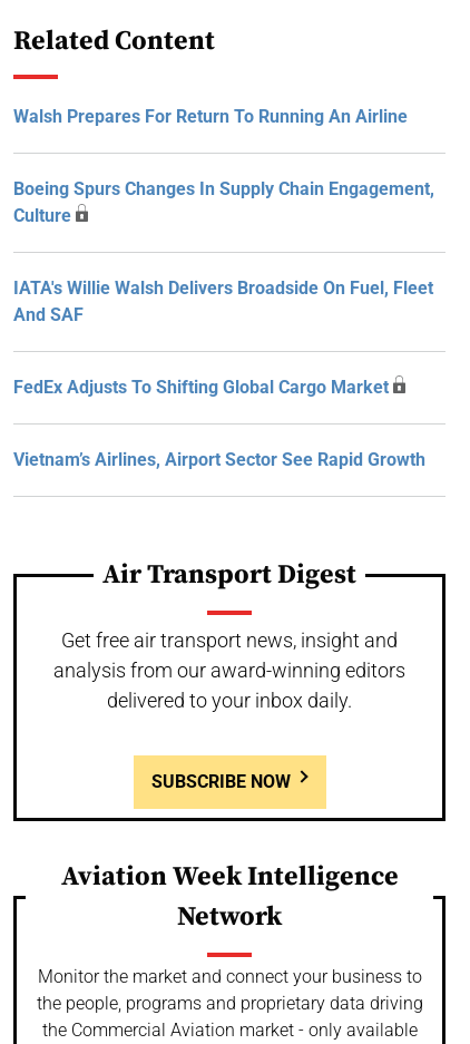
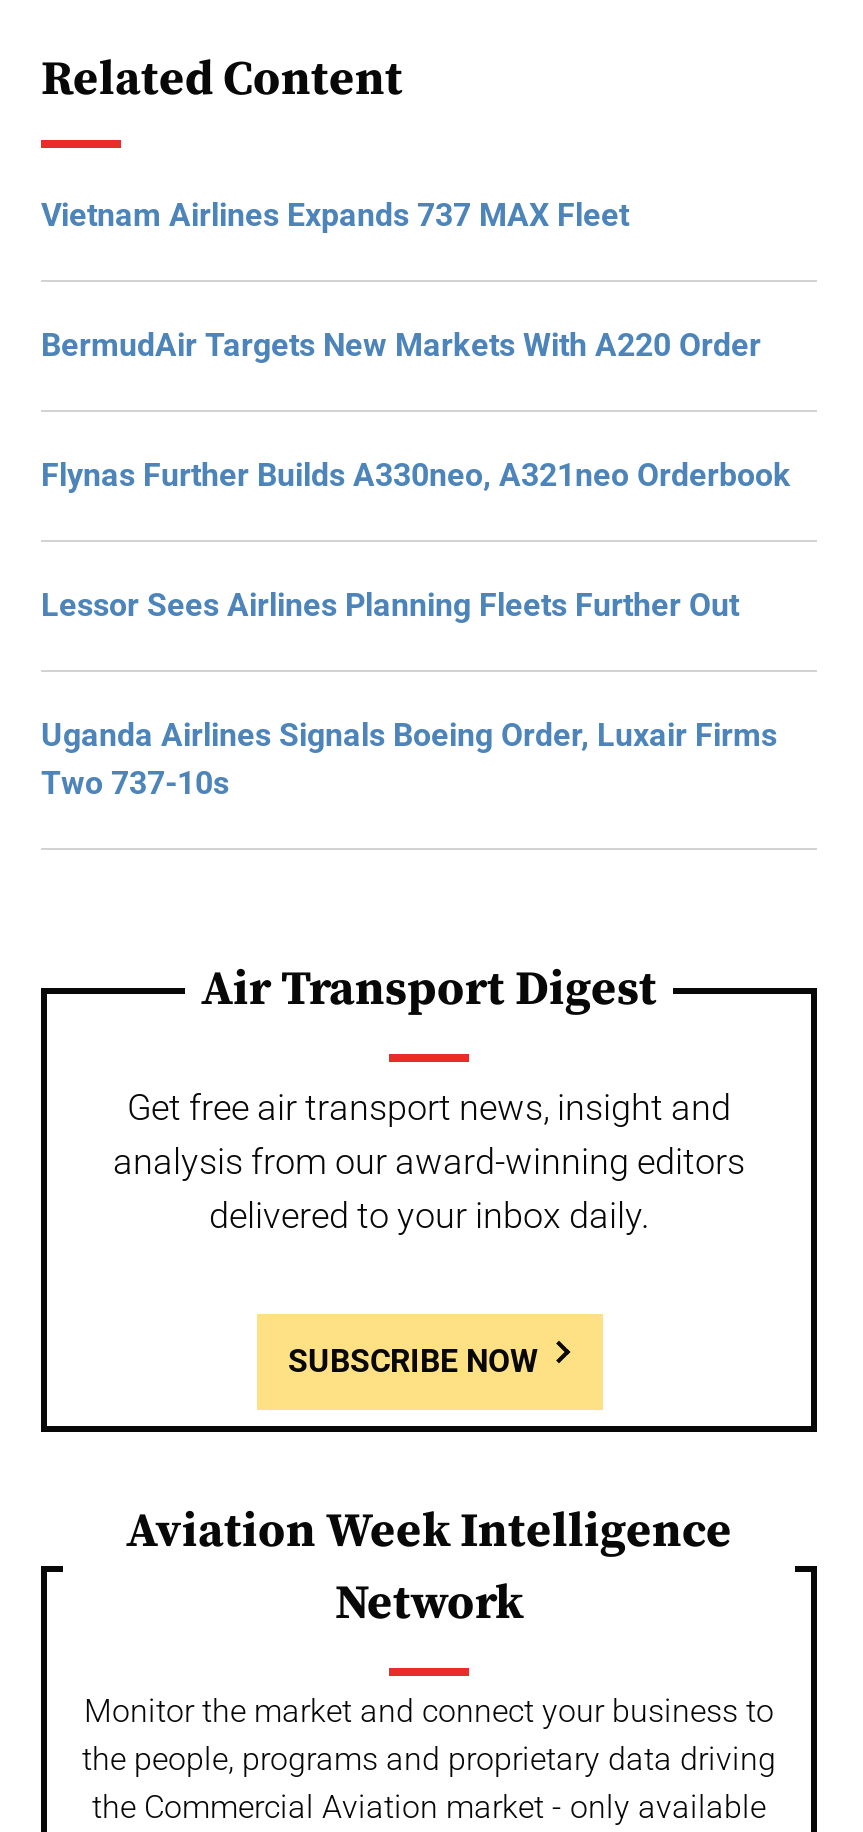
[13,106,408,127] Walsh Prepares For Return To Running An Airline -> [41,196,629,234] Vietnam Airlines Expands 737 MAX Fleet
[13,178,434,226] Boeing Spurs Changes In Supply Chain Engagement, | Culture -> [41,326,761,364] BermudAir Targets New Markets With A220 Order
[13,277,433,325] IATA's Willie Walsh Delivers Broadside On Fuel, Fleet | And SAF -> [41,456,791,494] Flynas Further Builds A330neo, A321neo Orderbook
[13,377,389,398] FedEx Adjusts To Shifting Global Cargo Market -> [41,586,739,624] Lessor Sees Airlines Planning Fleets Further Out
[13,449,425,470] Vietnam’s Airlines, Airport Sector See Rapid Growth -> [41,716,777,802] Uganda Airlines Signals Boeing Order, Luxair Firms | Two 737-10s

